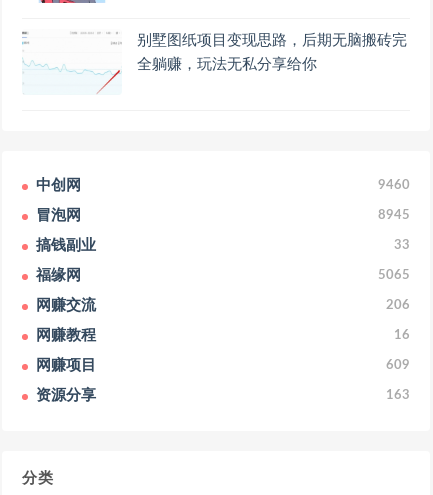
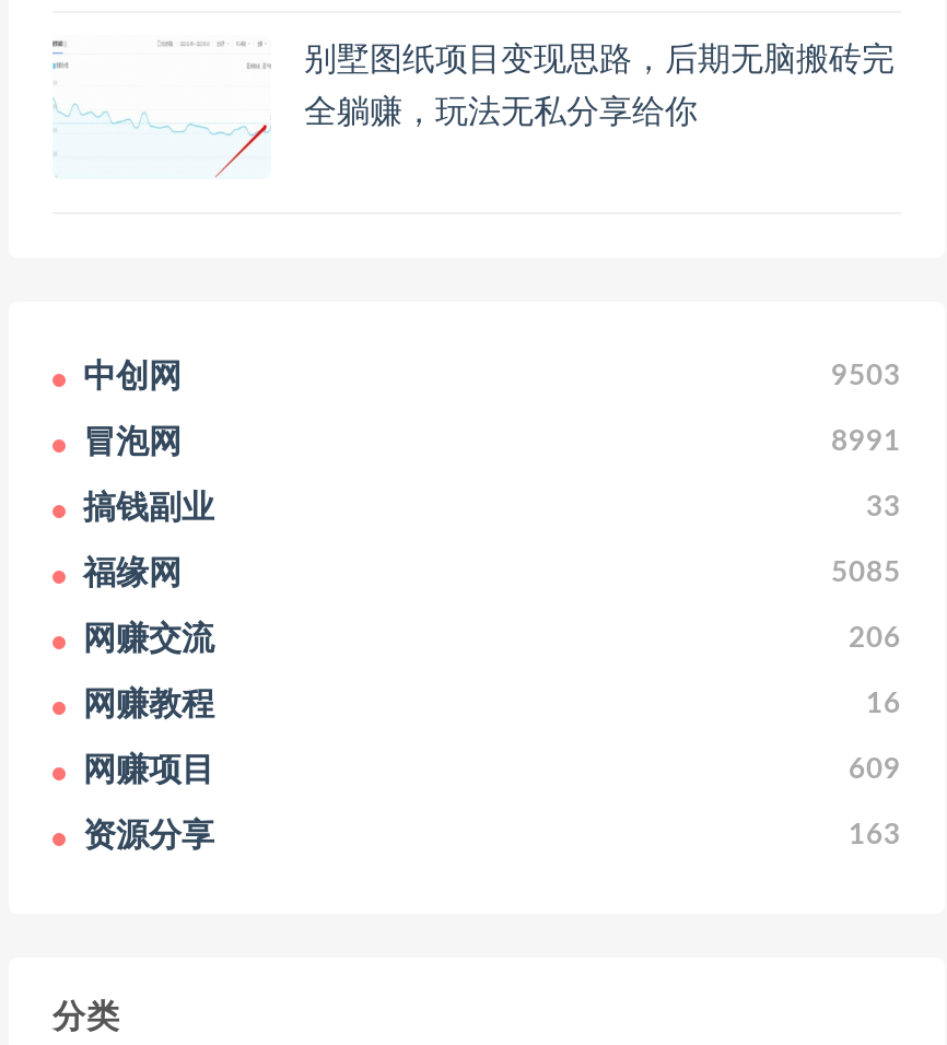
[378,179,410,192] 9460 -> [831,363,901,392] 9503
[378,209,410,222] 8945 -> [831,429,901,457] 8991
[378,269,410,282] 5065 -> [831,560,901,589] 5085

